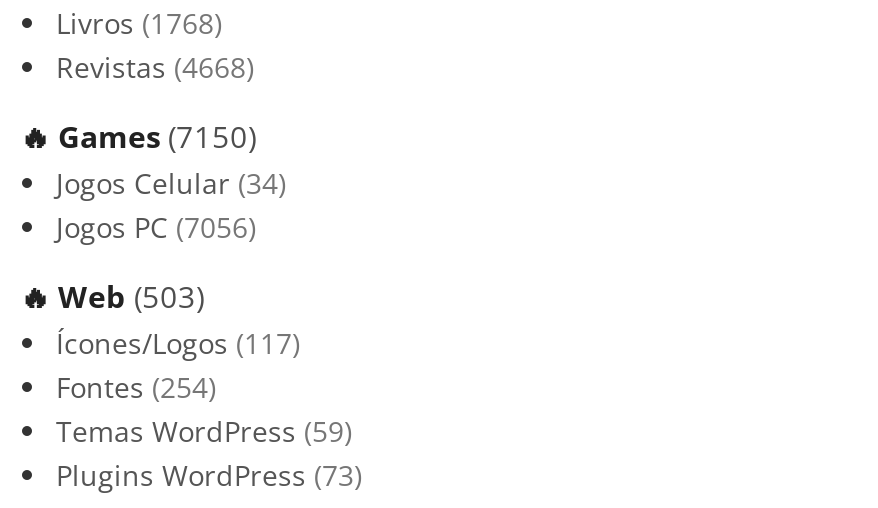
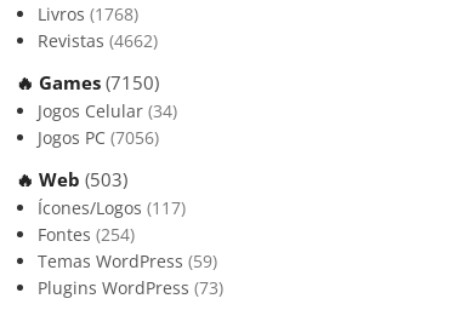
[56,49,254,87] Revistas (4668) -> [38,30,158,53] Revistas (4662)

